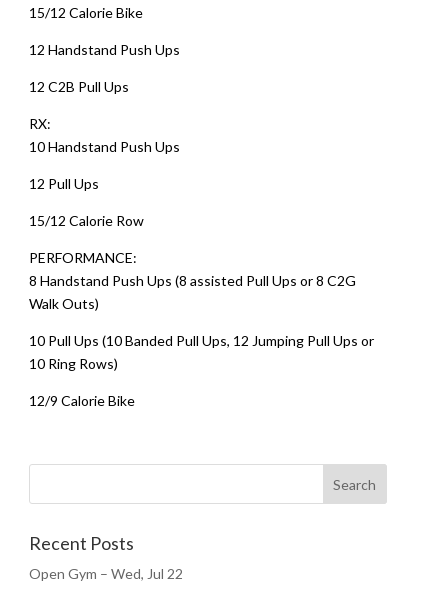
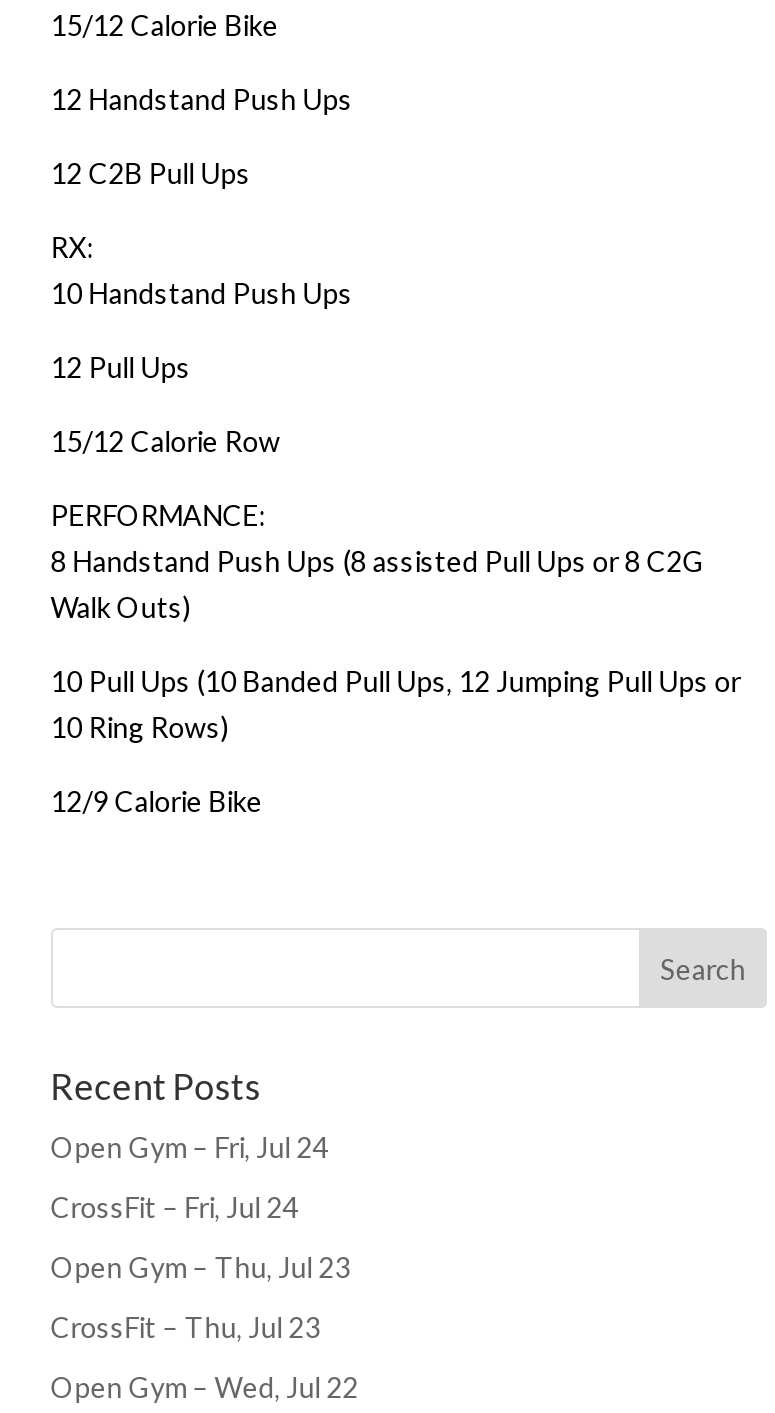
none -> [51,1130,351,1344] Open Gym – Fri, Jul 24 | CrossFit – Fri, Jul 24 | Open Gym – Thu, Jul 23 | CrossFit – Thu, Jul 23

